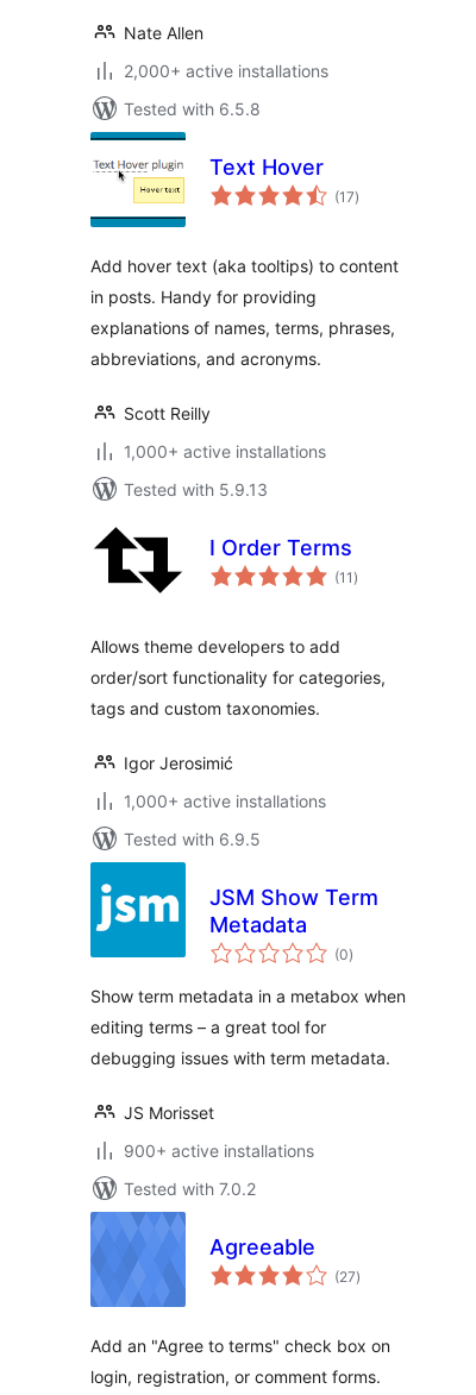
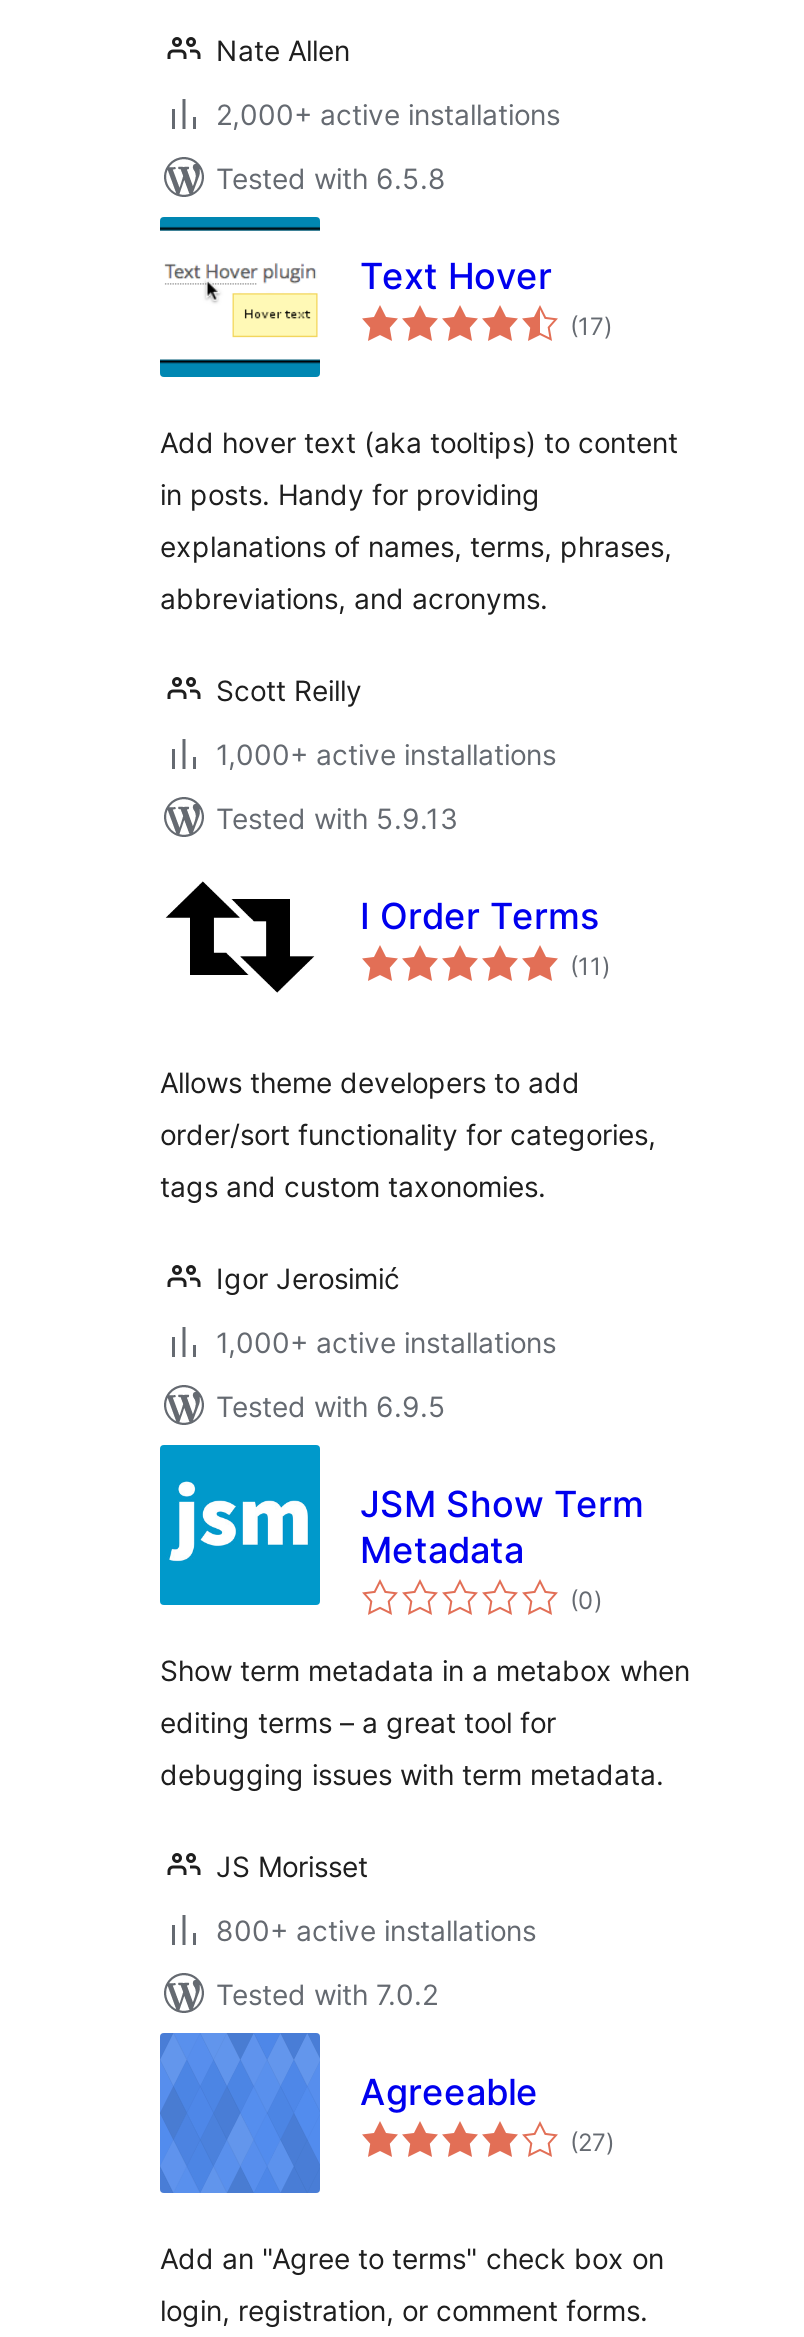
[124,1140,314,1161] 900+ active installations -> [216,1913,536,1947] 800+ active installations

